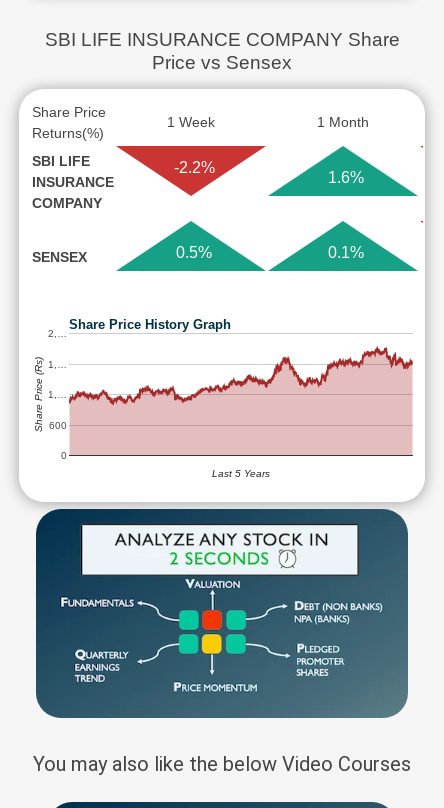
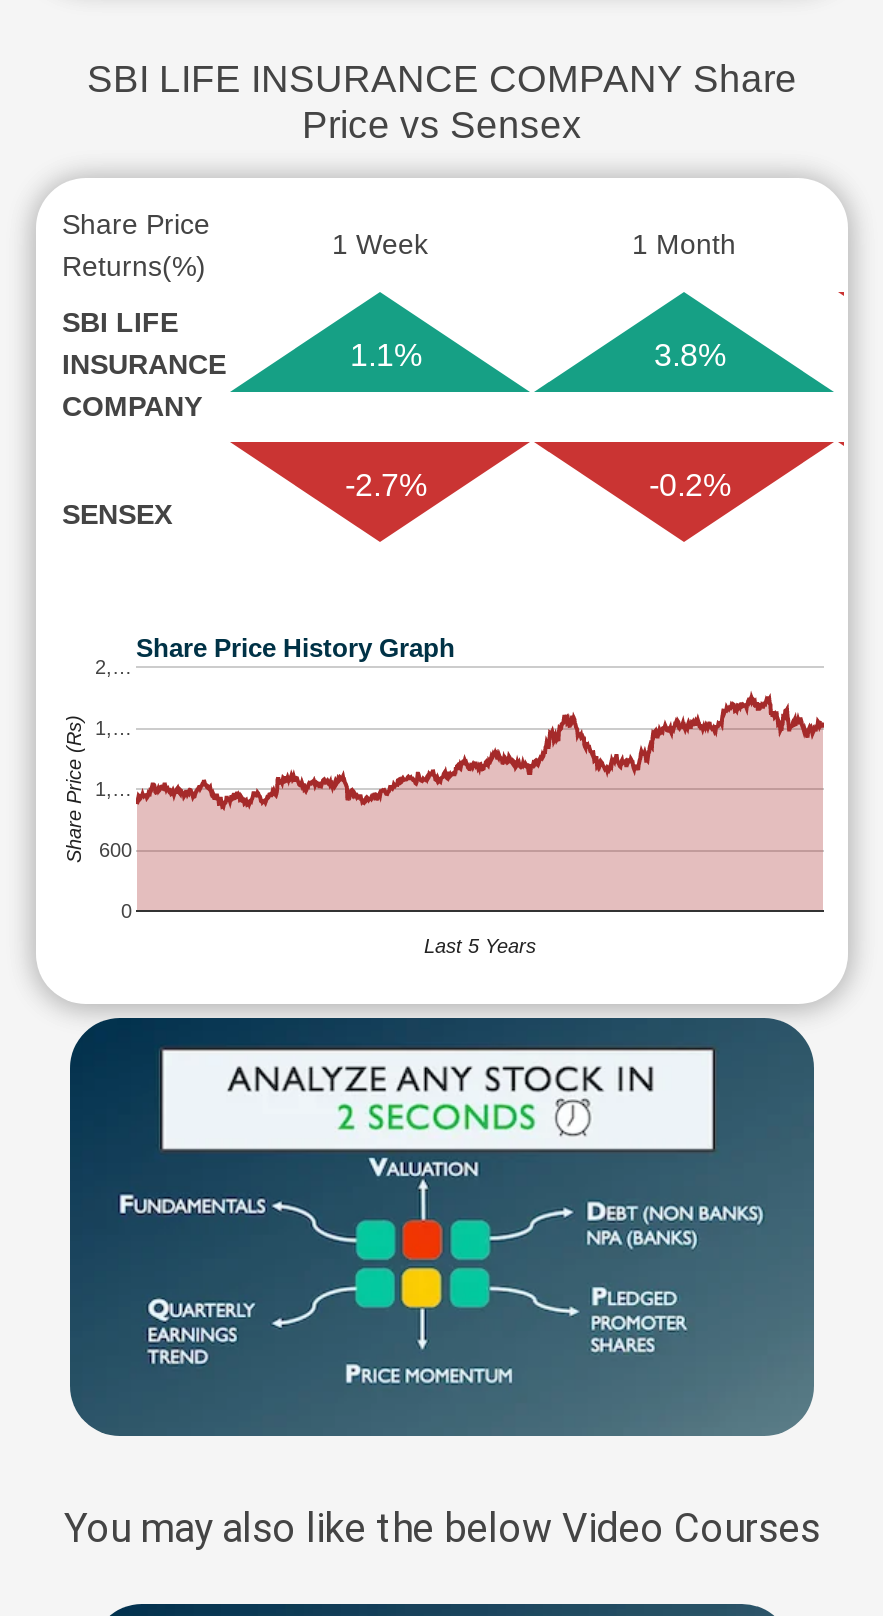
[173,159,214,176] -2.2% -> [350,338,422,372] 1.1%
[328,169,364,186] 1.6% -> [654,338,726,372] 3.8%
[176,244,212,261] 0.5% -> [345,468,427,502] -2.7%
[328,244,364,261] 0.1% -> [649,468,731,502] -0.2%

